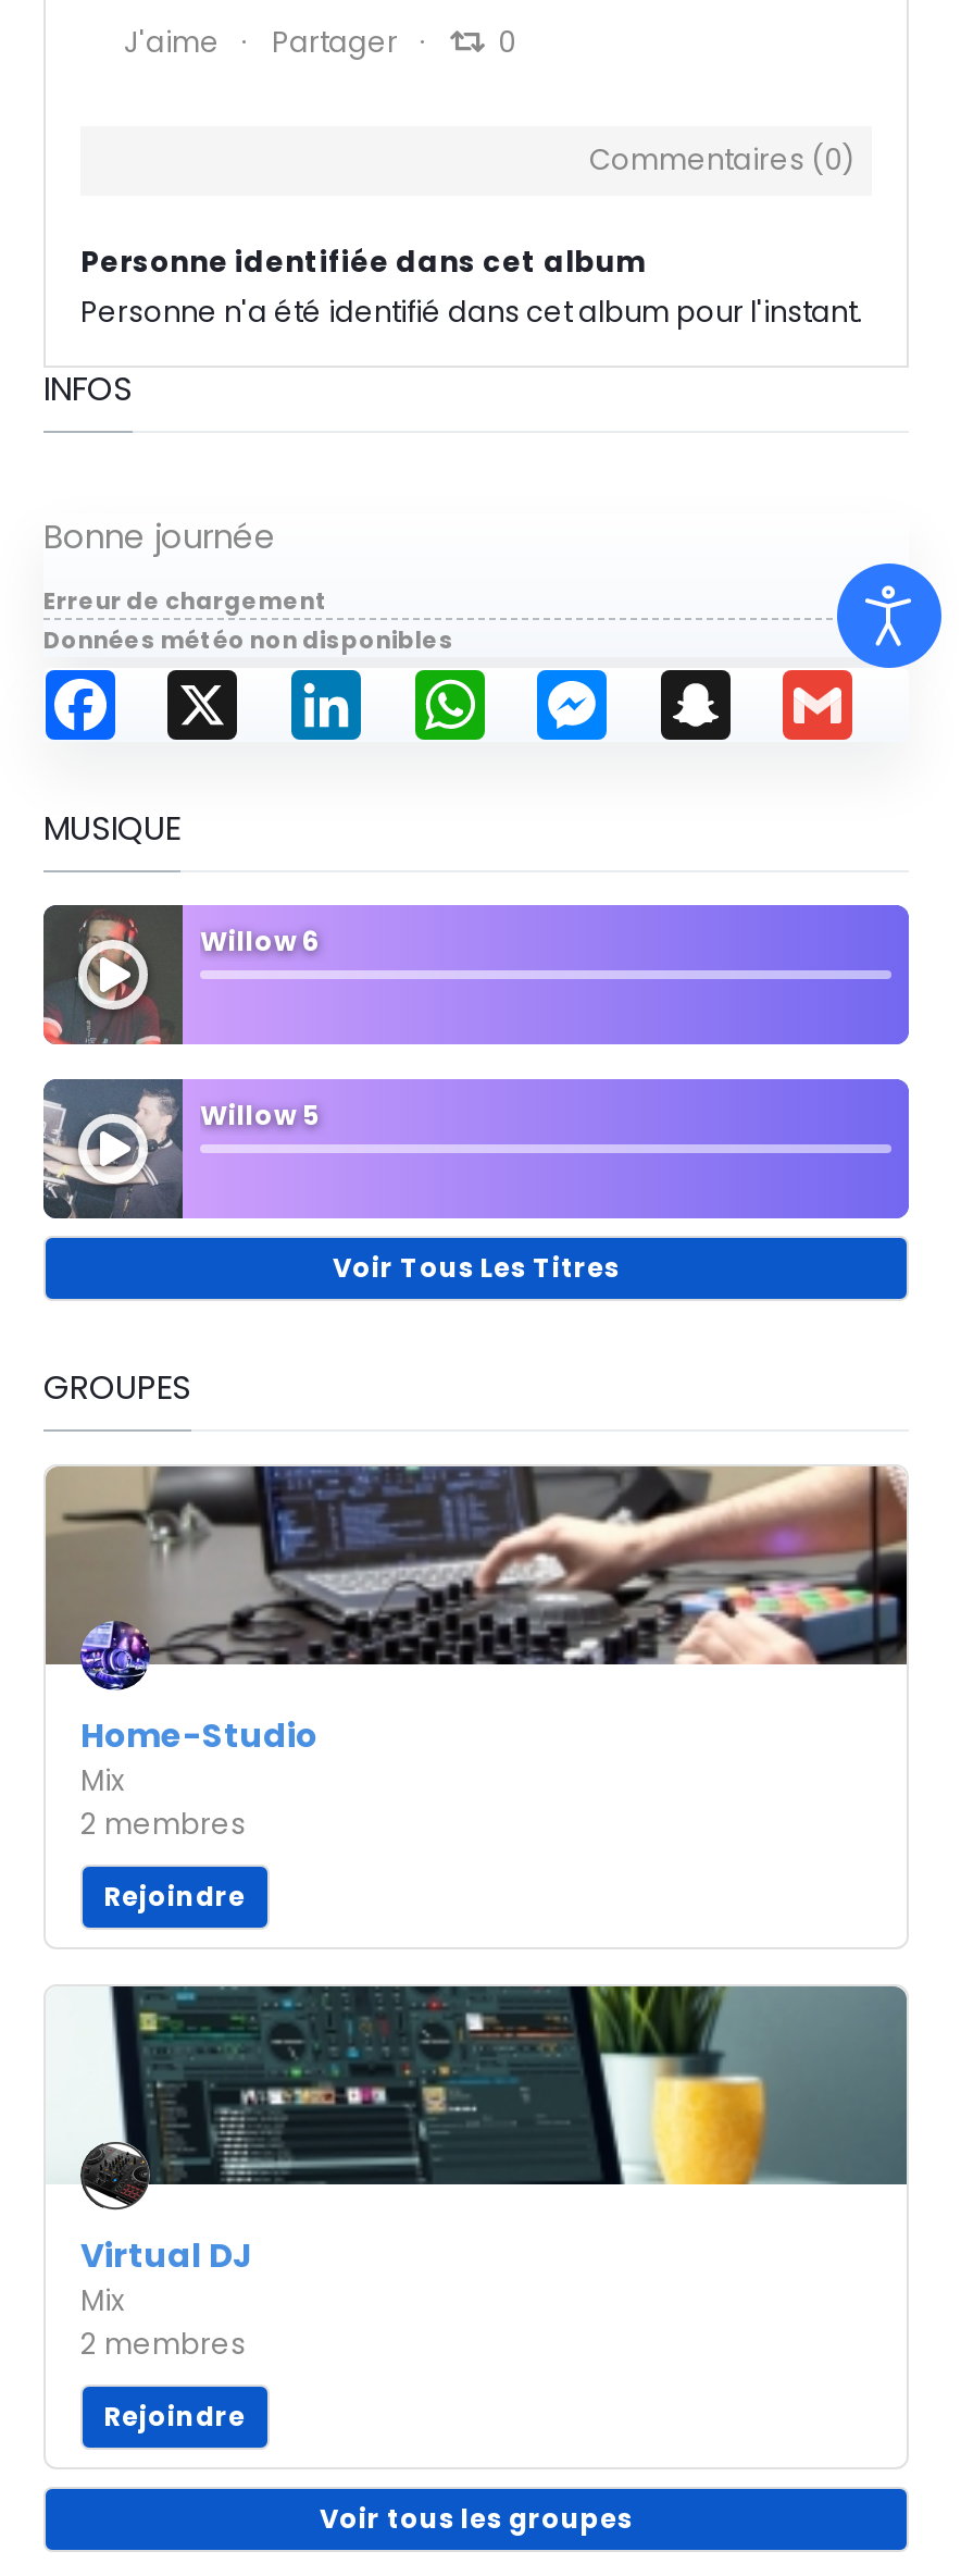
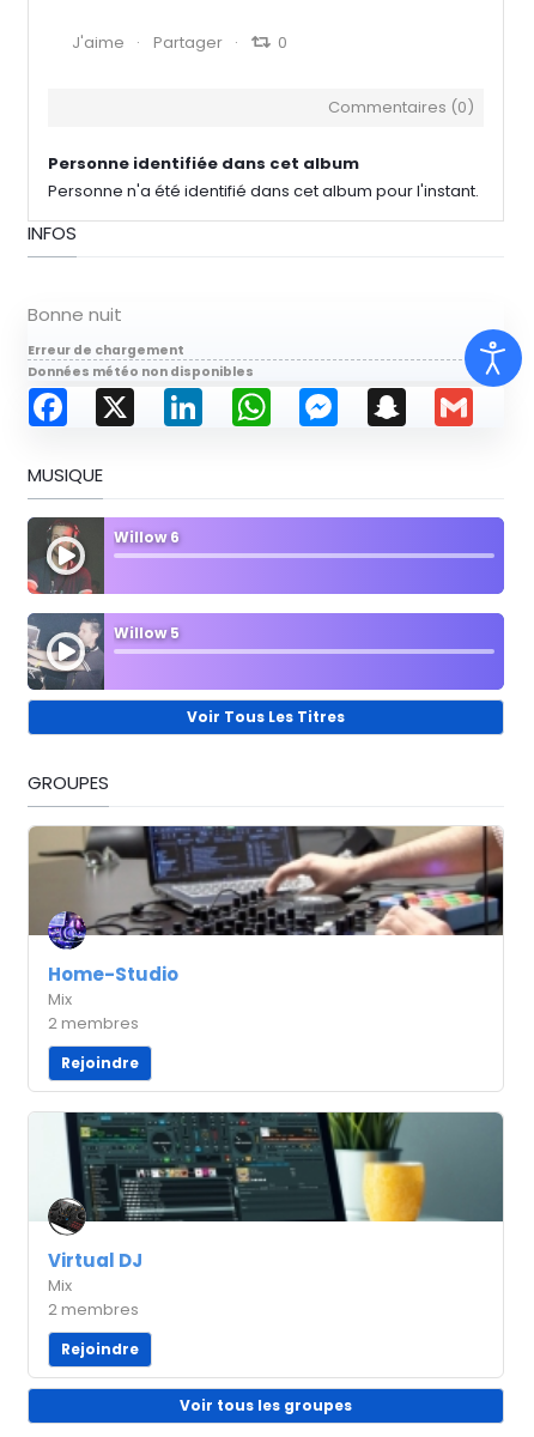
[43,513,276,559] Bonne journée -> [28,302,122,327] Bonne nuit

